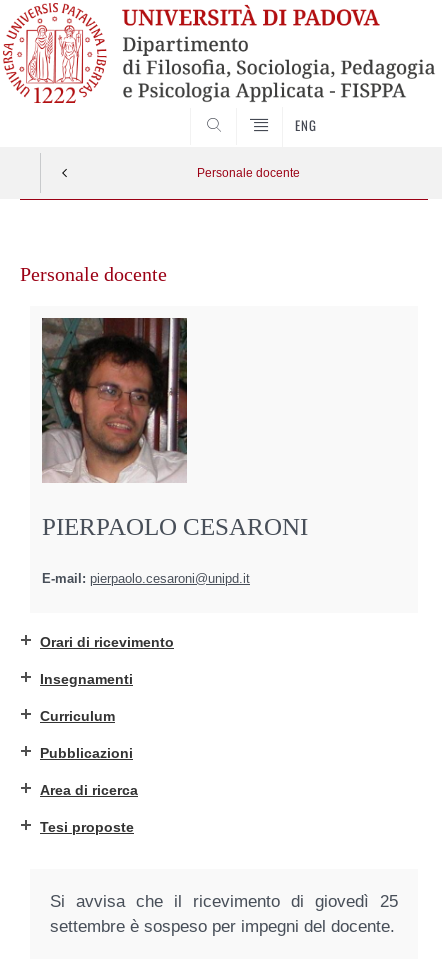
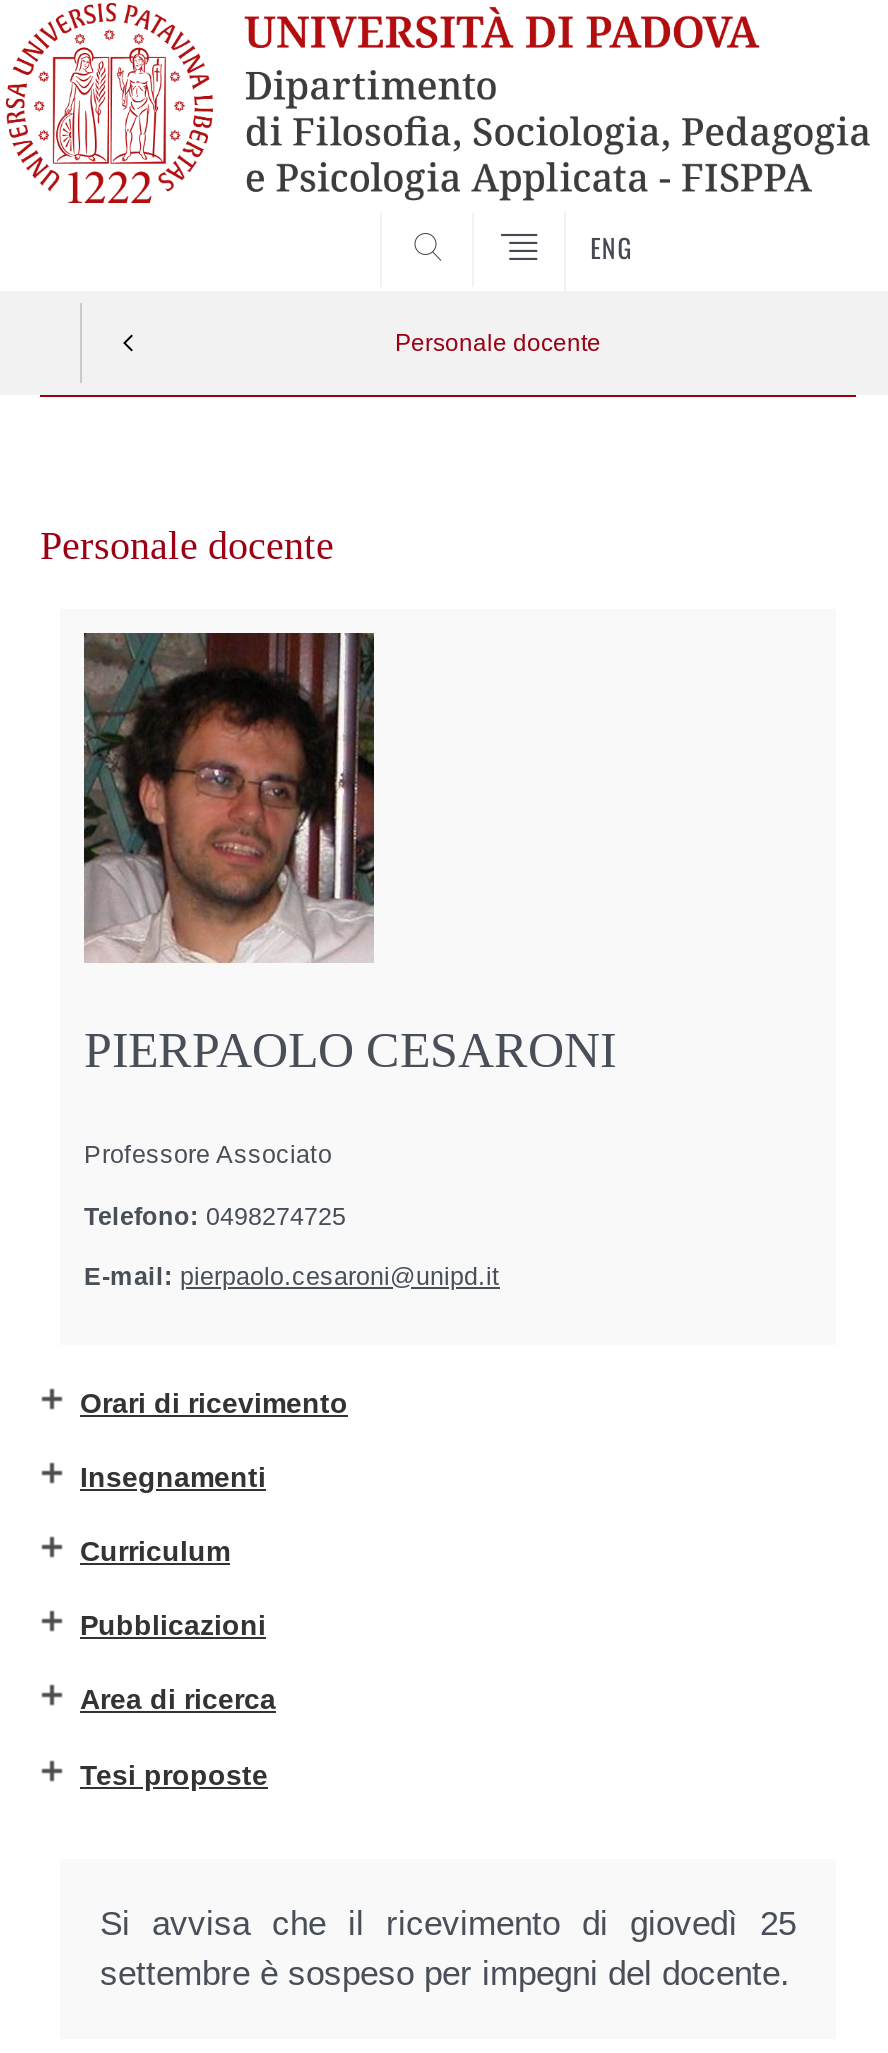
none -> [84,1141,346,1230] Professore Associato | Telefono: 0498274725

